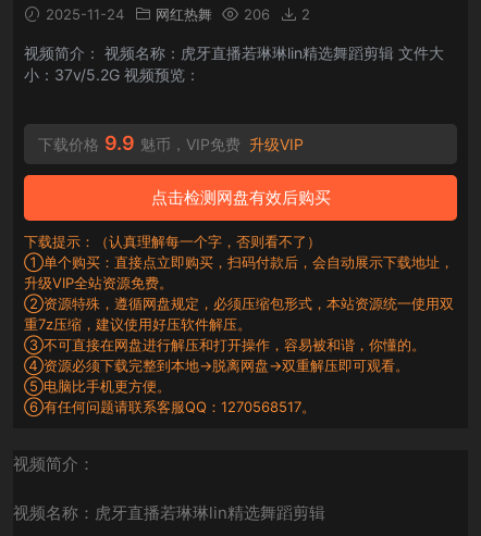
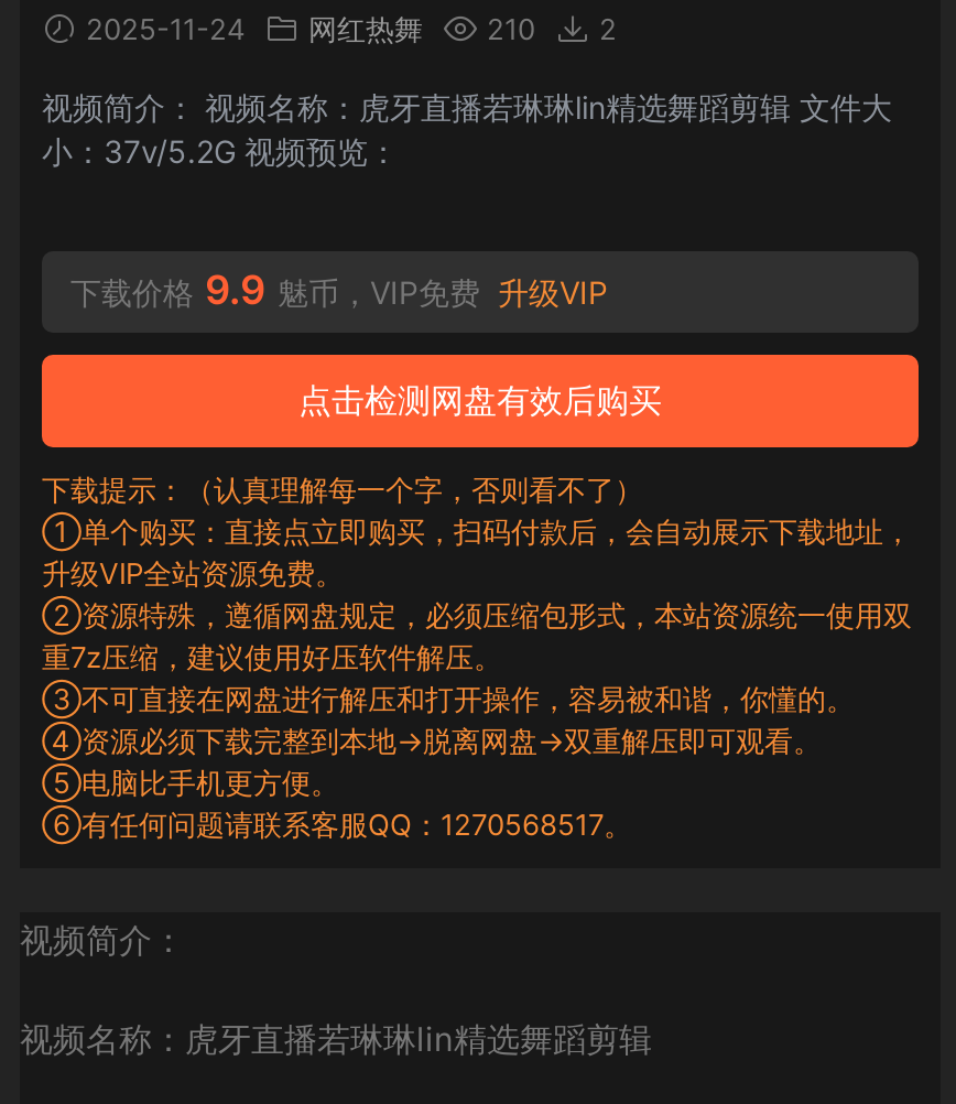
[41,5,310,23] 2025-11-24 网红热舞 206 2 -> [77,11,617,46] 2025-11-24 网红热舞 210 2

